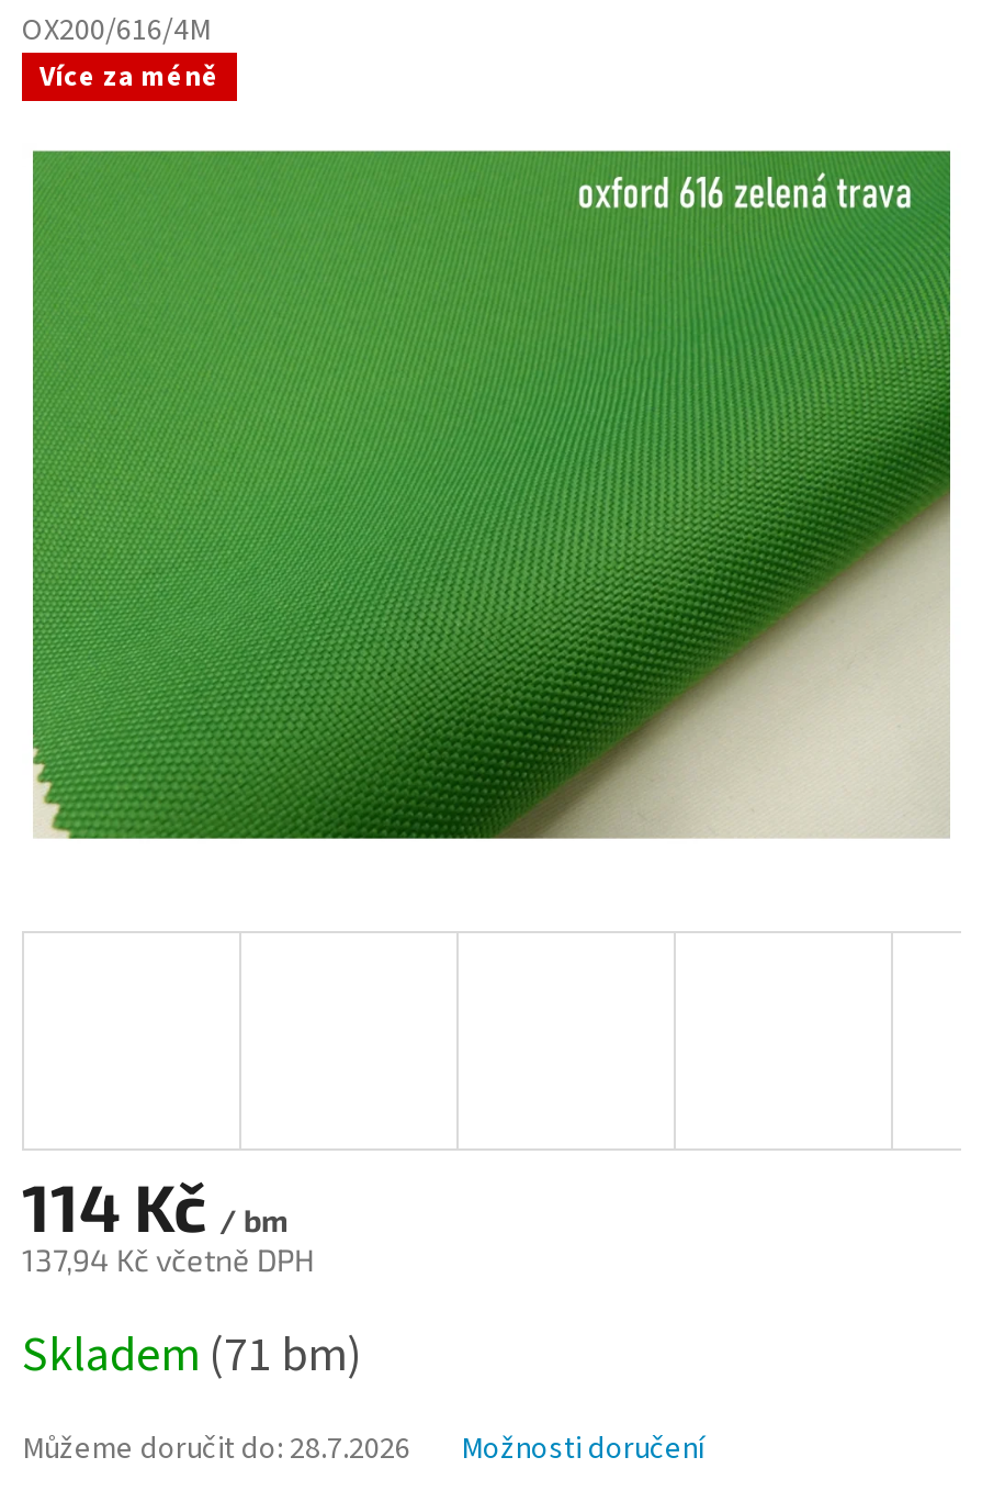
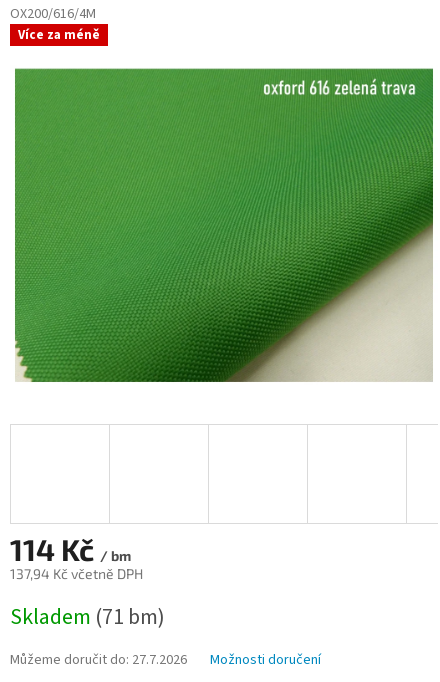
[22,1428,410,1472] Můžeme doručit do: 28.7.2026 -> [10,650,187,670] Můžeme doručit do: 27.7.2026

